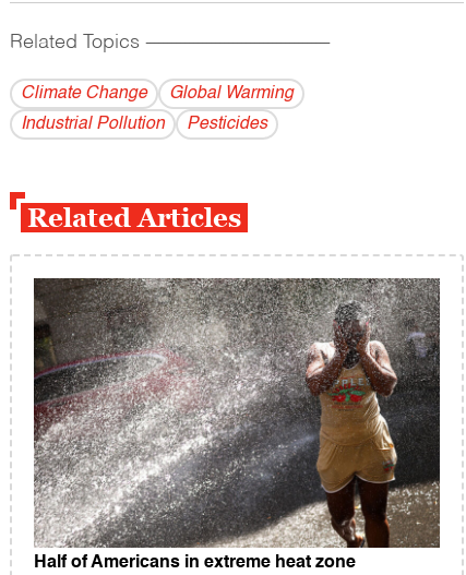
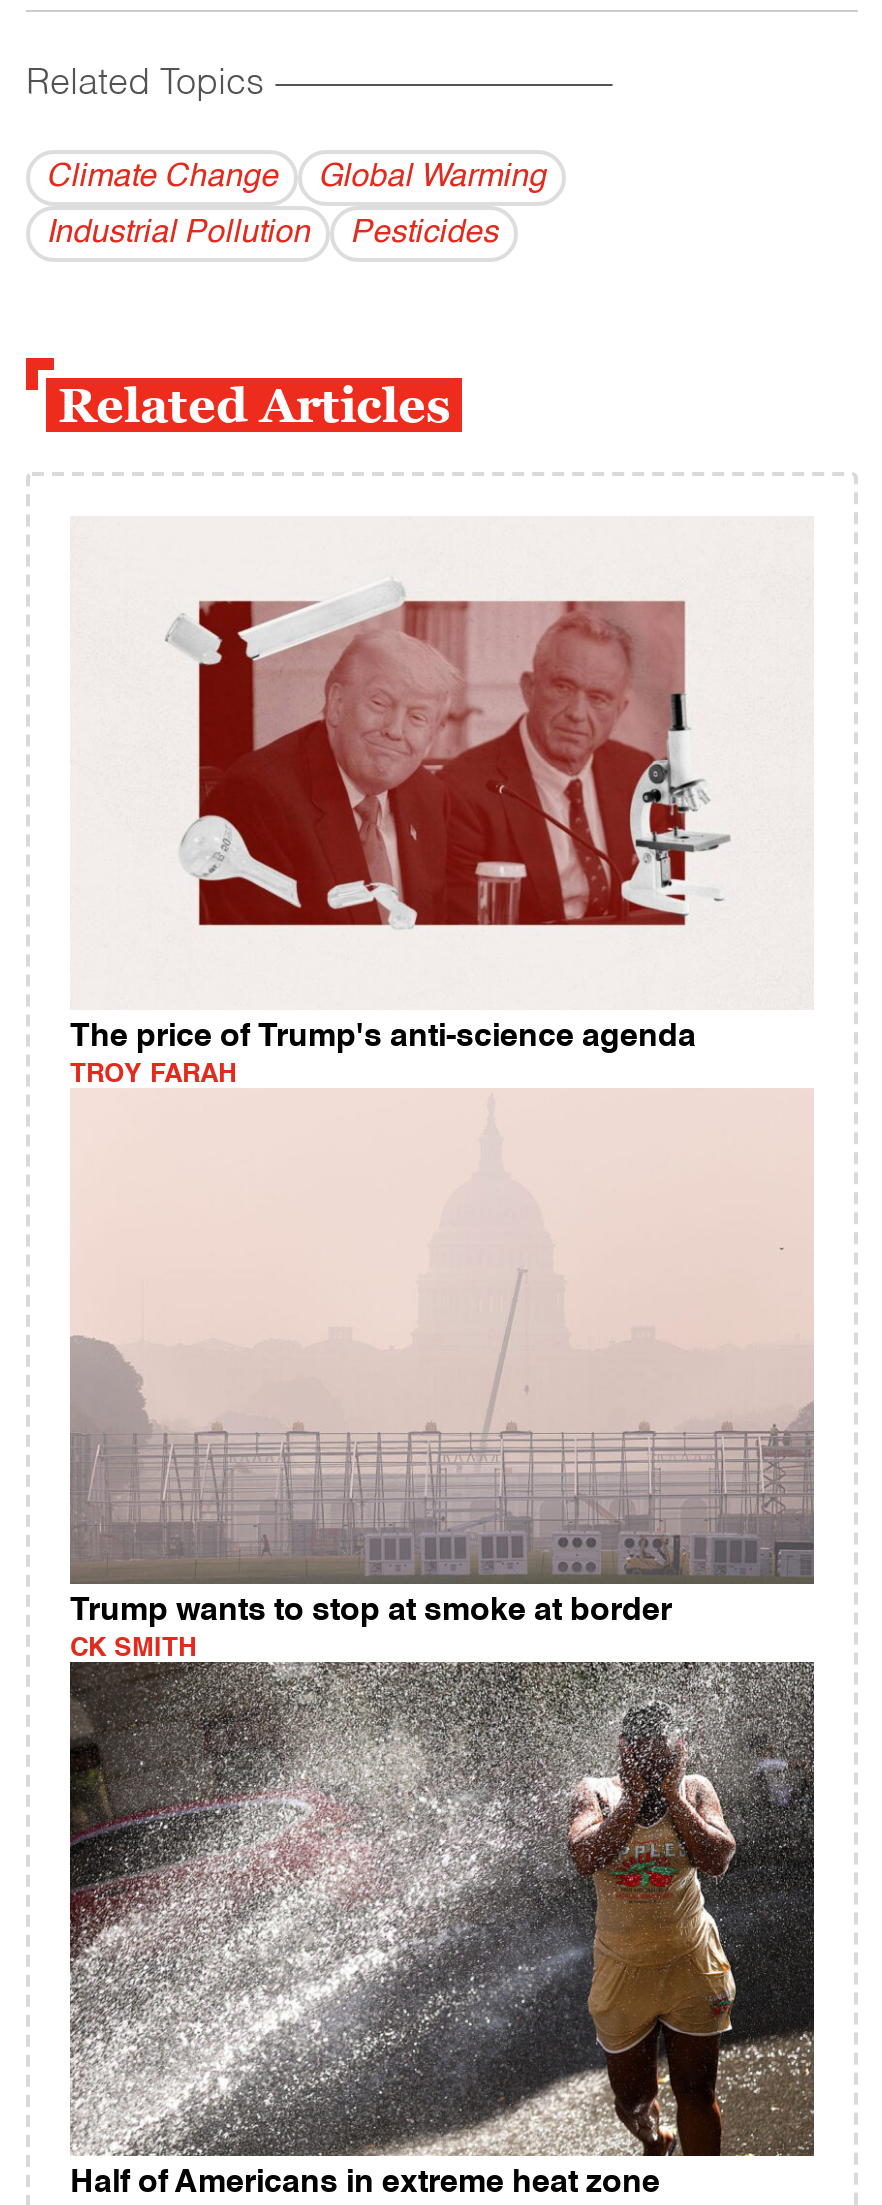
none -> [68,1023,816,1586] [image] | The price of Trump's anti-science agenda | TROY FARAH
none -> [70,1596,672,1662] Trump wants to stop at smoke at border | CK SMITH
none -> [162,580,732,930] [image]

